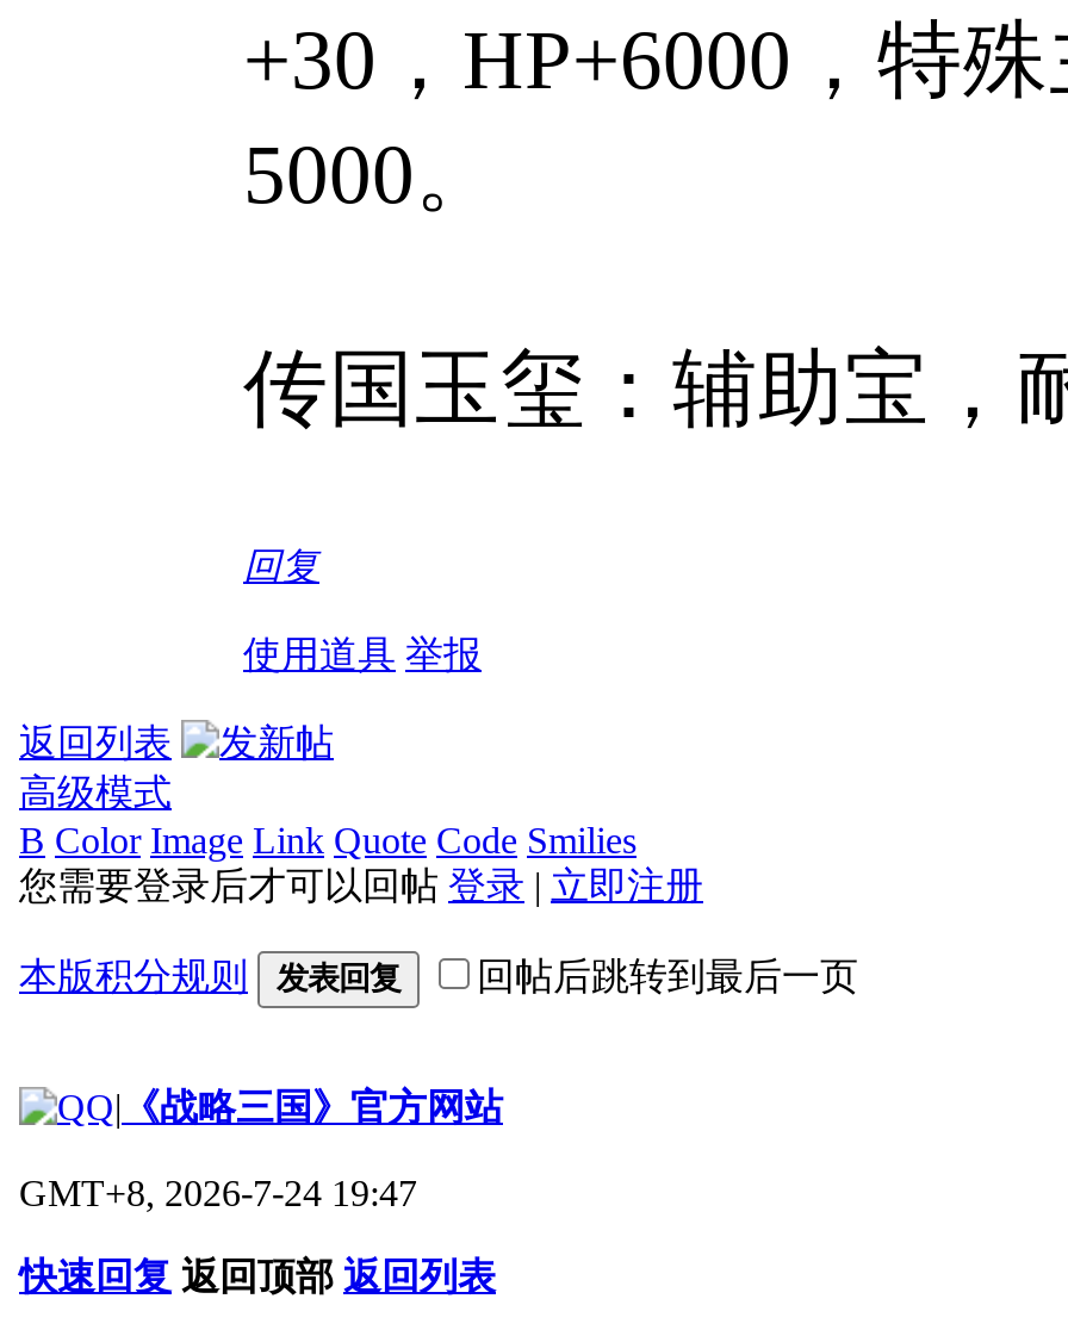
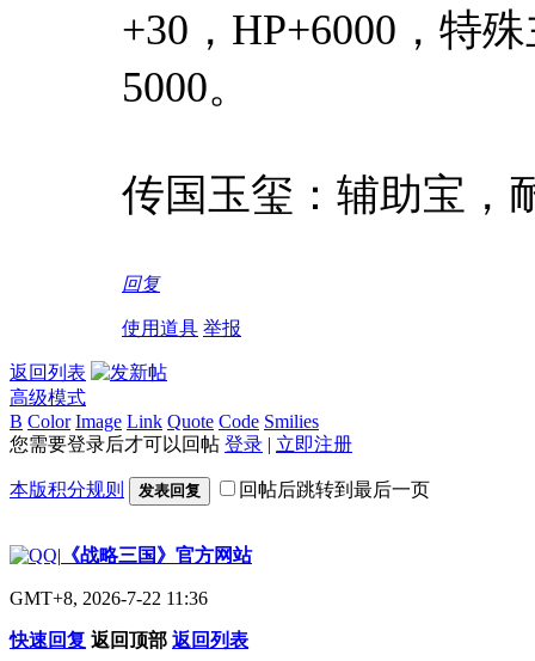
[19,1172,417,1213] GMT+8, 2026-7-24 19:47 -> [10,588,208,608] GMT+8, 2026-7-22 11:36

